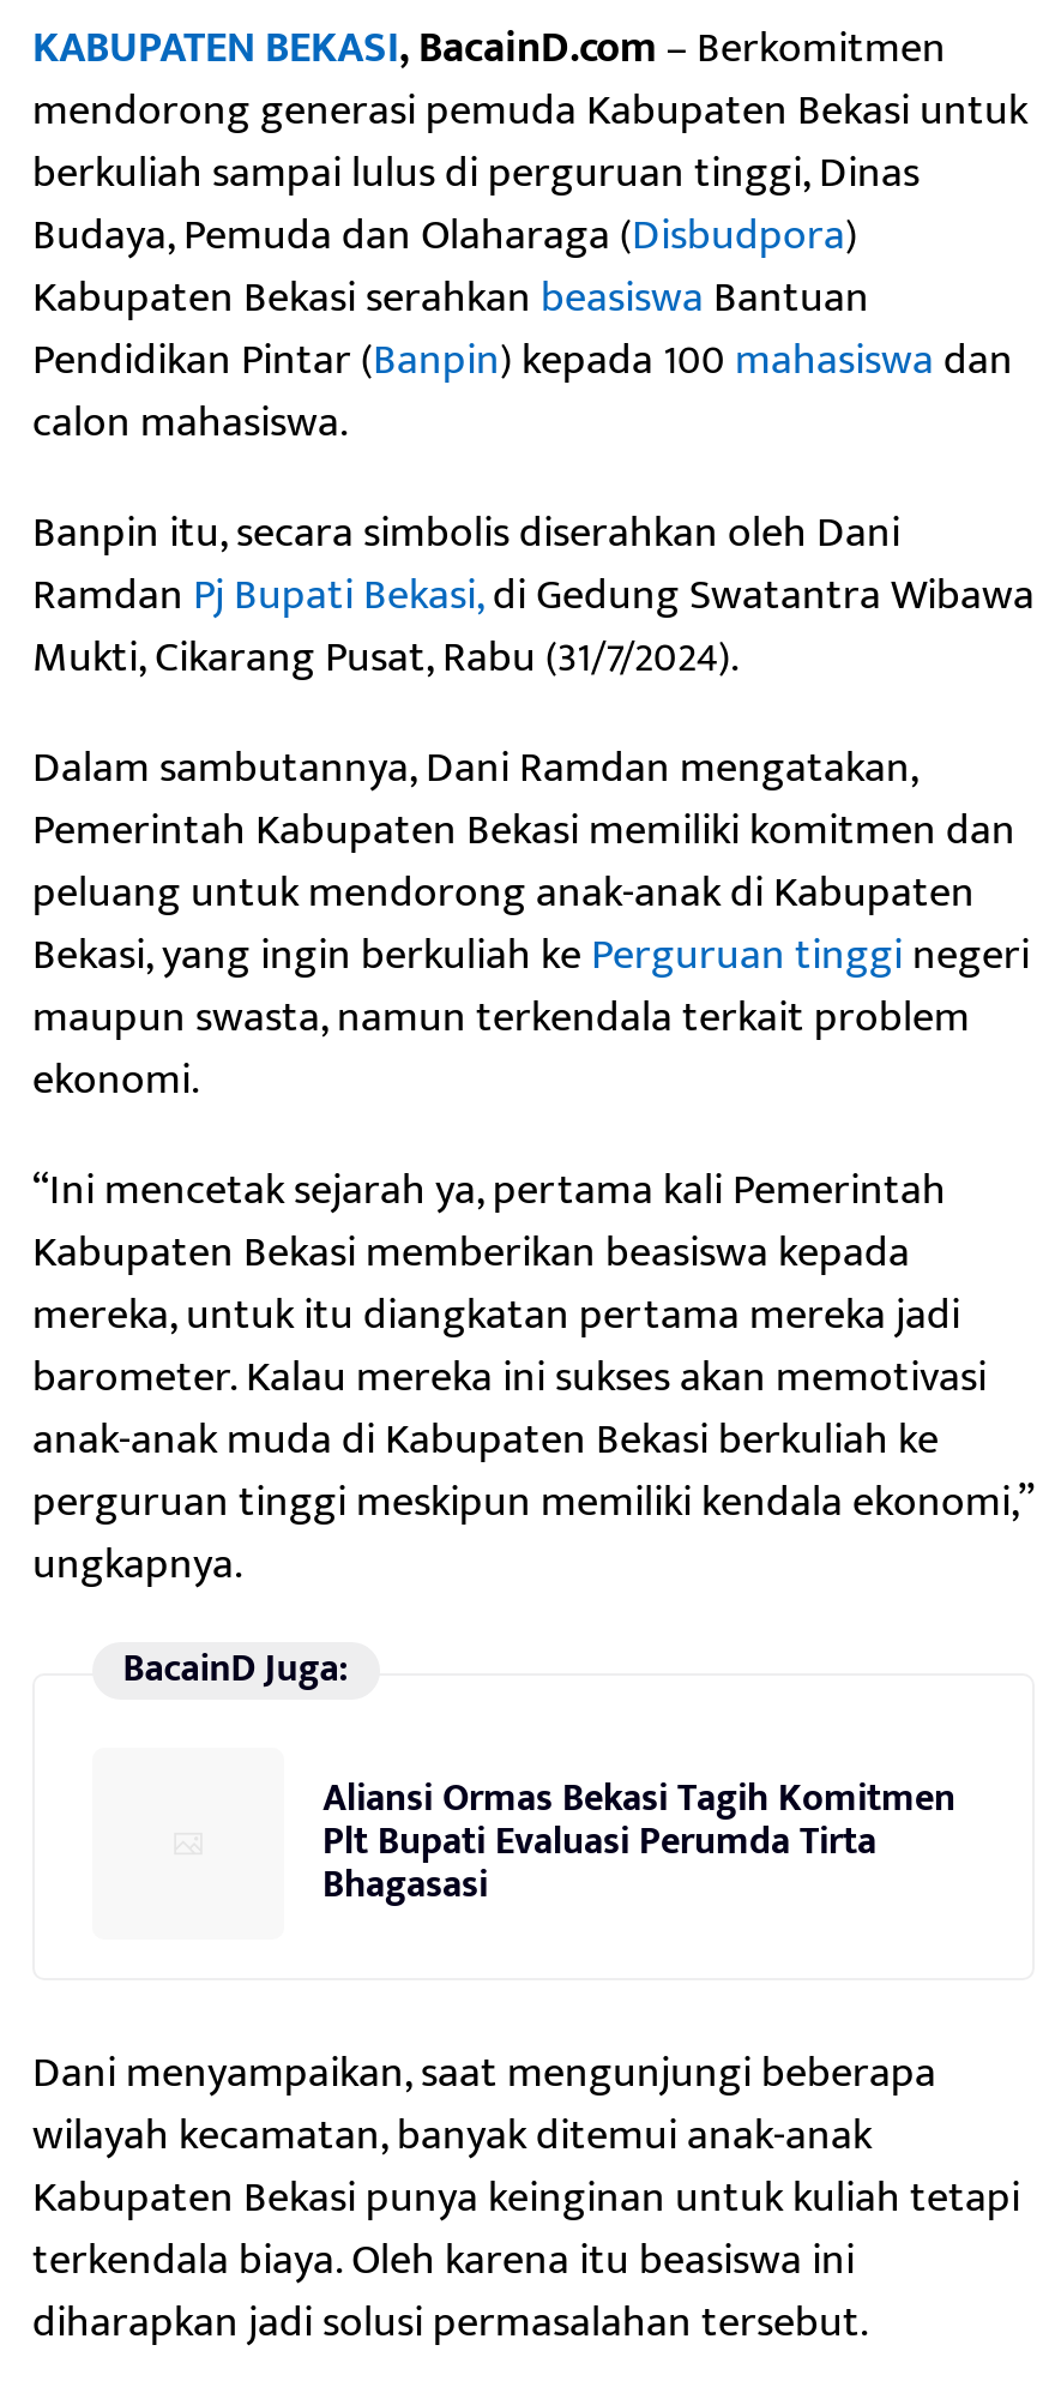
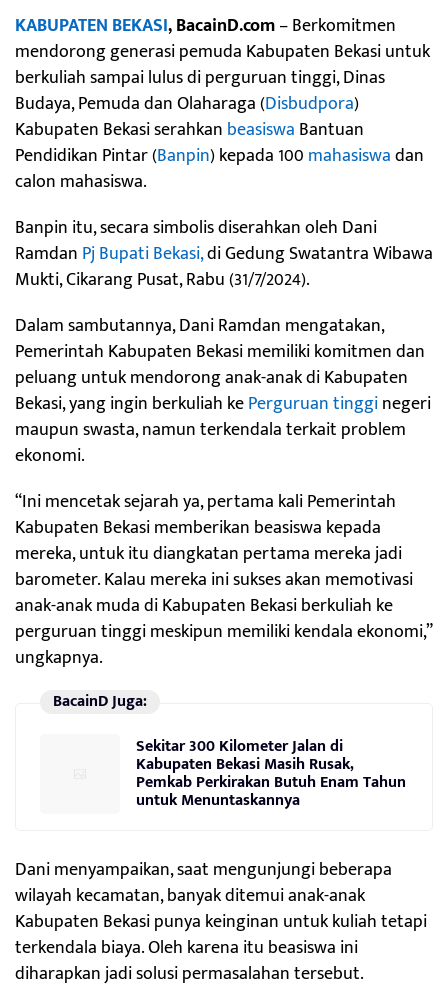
[322,1767,955,1918] Aliansi Ormas Bekasi Tagih Komitmen | Plt Bupati Evaluasi Perumda Tirta | Bhagasasi -> [136,733,406,814] Sekitar 300 Kilometer Jalan di | Kabupaten Bekasi Masih Rusak, | Pemkab Perkirakan Butuh Enam Tahun | untuk Menuntaskannya

